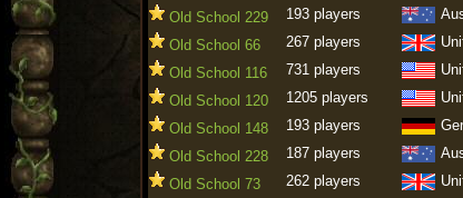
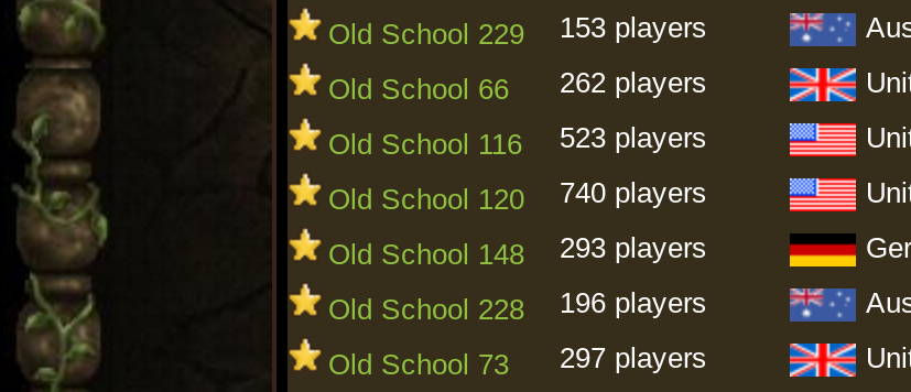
[169,6,360,26] Old School 229 193 players -> [328,11,707,51] Old School 229 153 players
[169,33,360,53] Old School 66 267 players -> [328,66,707,106] Old School 66 262 players
[169,61,360,81] Old School 116 731 players -> [328,121,707,161] Old School 116 523 players
[169,89,368,109] Old School 120 1205 players -> [328,176,707,216] Old School 120 740 players
[169,117,360,137] Old School 148 193 players -> [328,231,707,271] Old School 148 293 players
[169,145,360,165] Old School 228 187 players -> [328,286,707,326] Old School 228 196 players
[169,172,360,192] Old School 73 262 players -> [328,341,707,381] Old School 73 297 players

